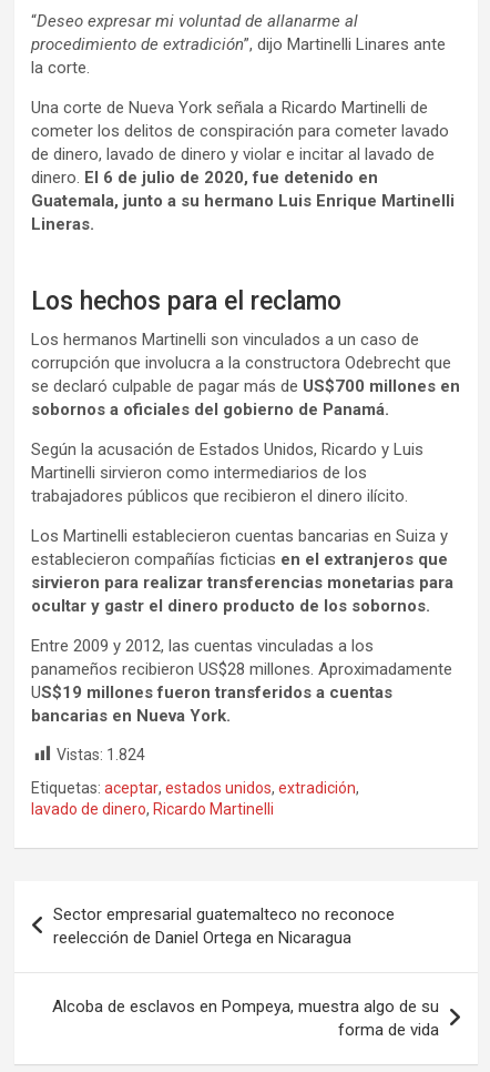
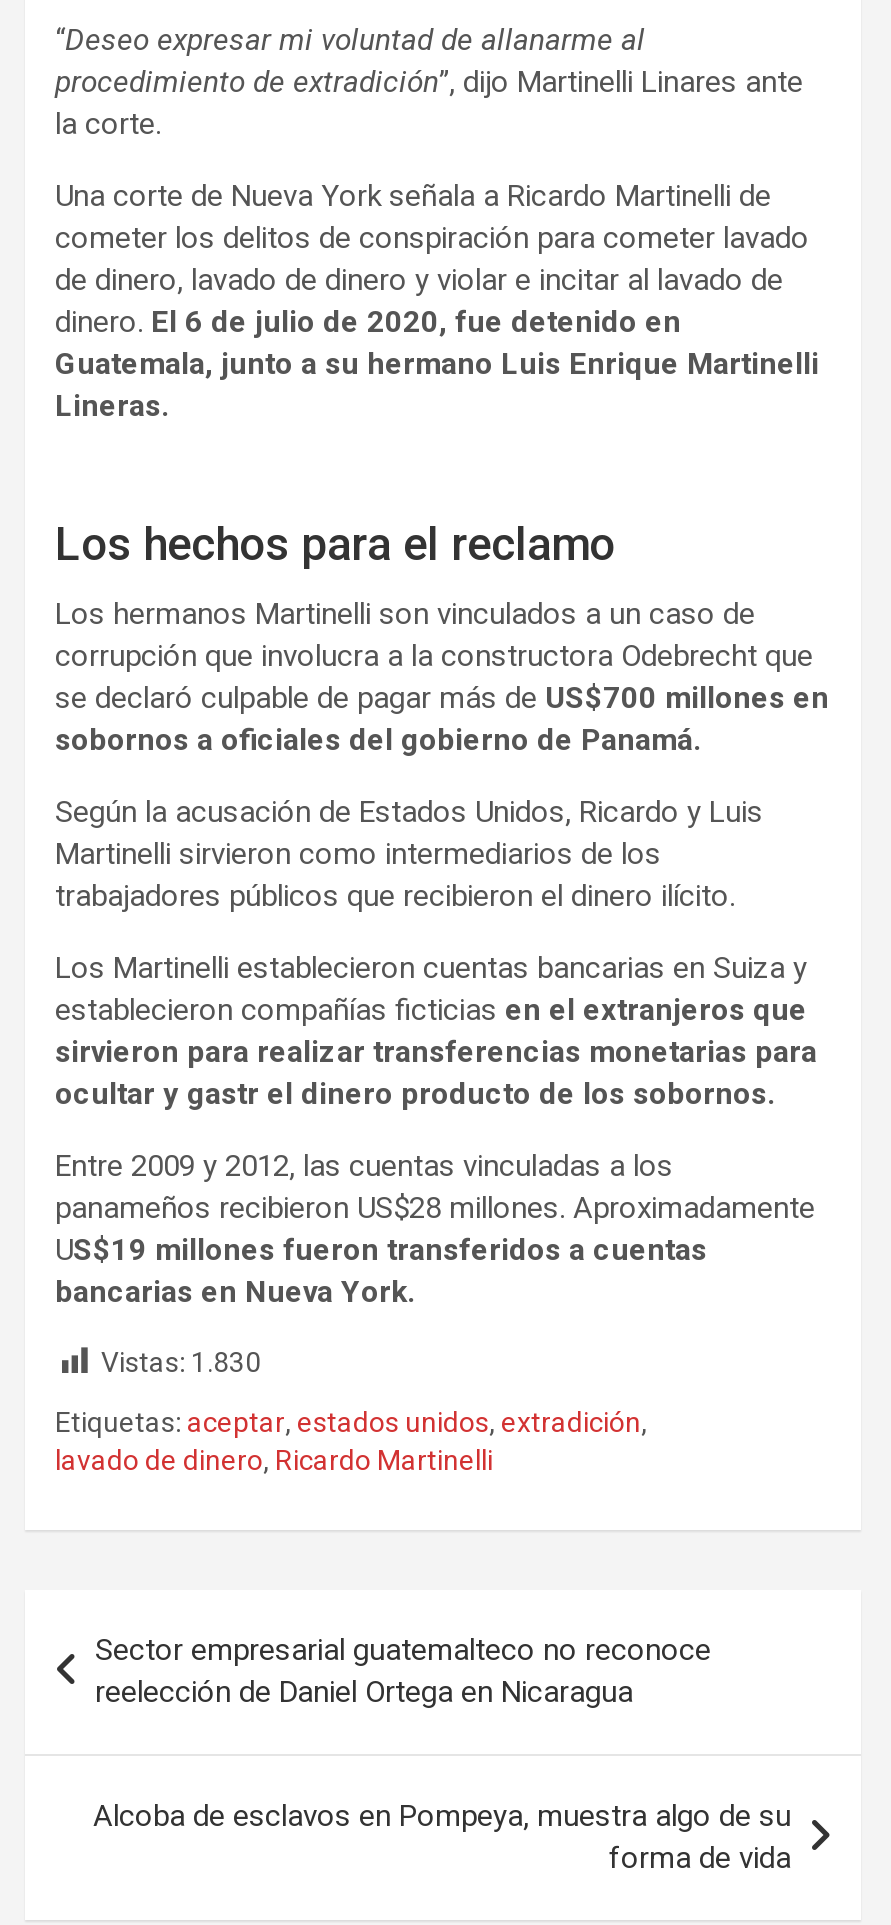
[57,746,145,763] Vistas: 1.824 -> [101,1346,261,1378] Vistas: 1.830

